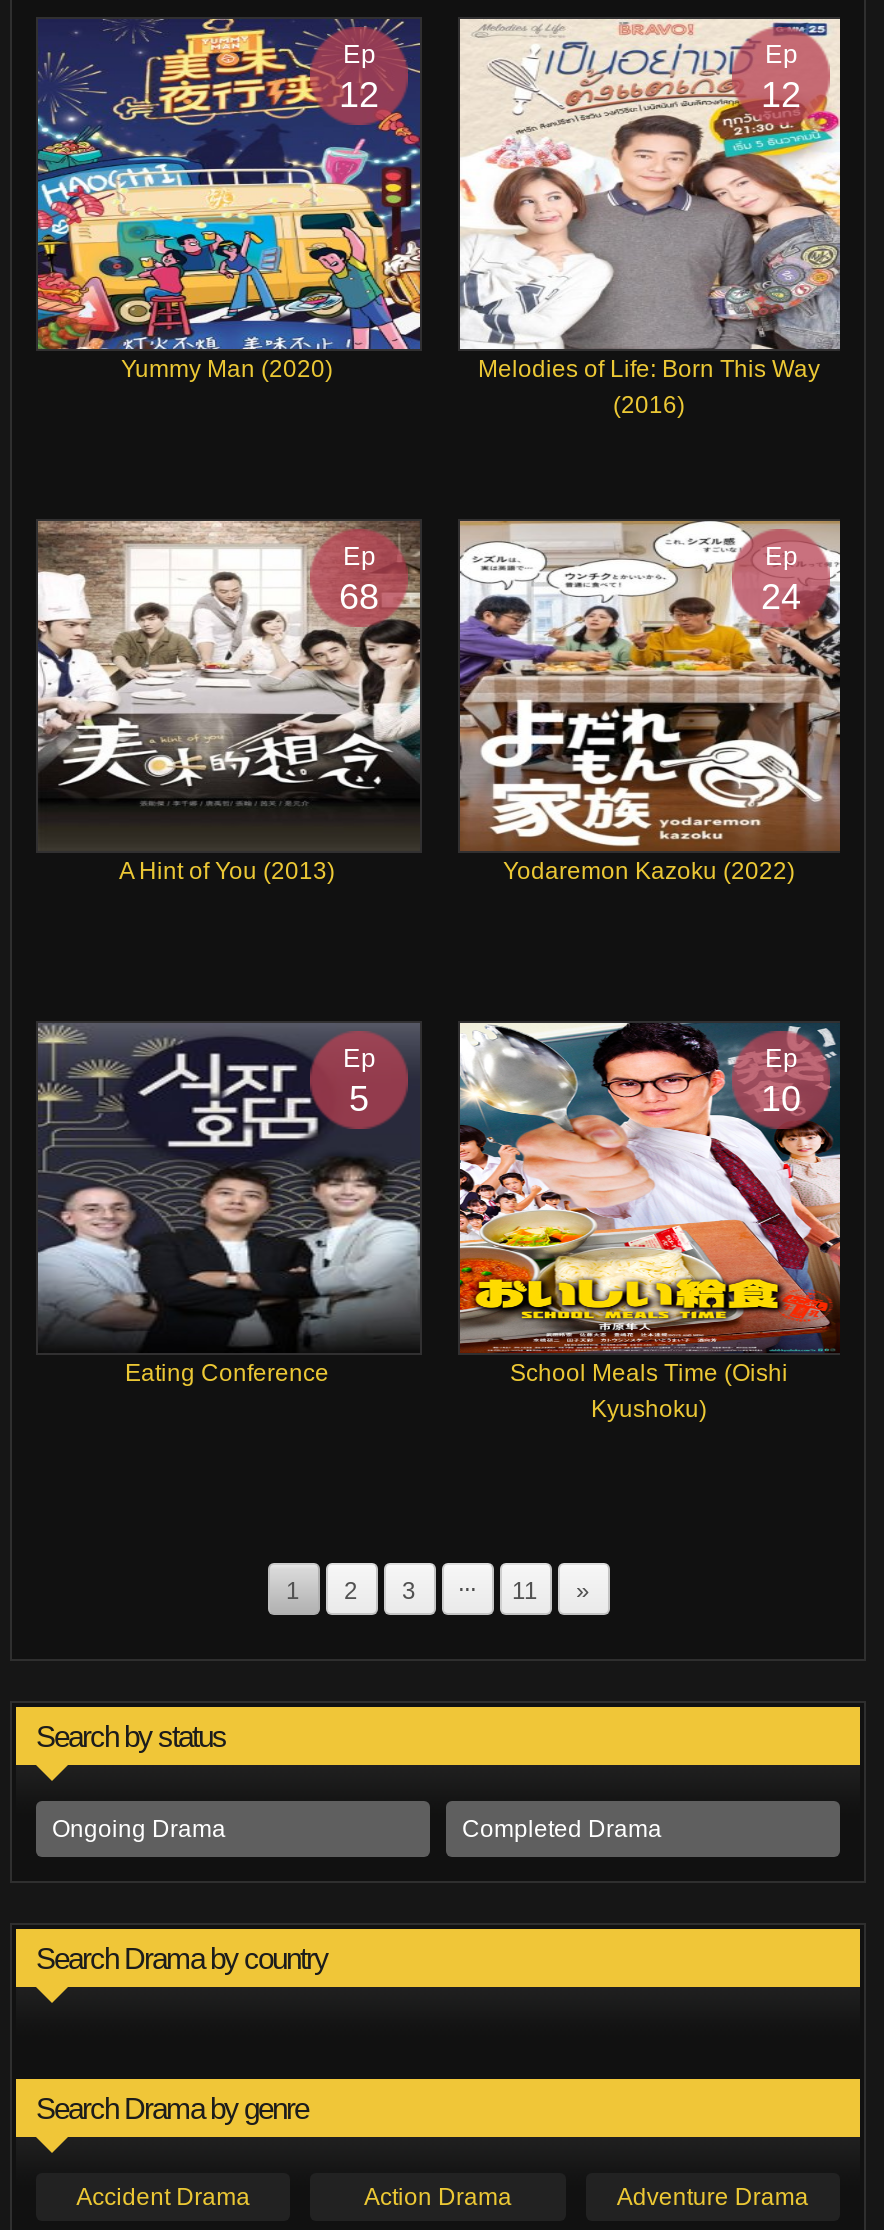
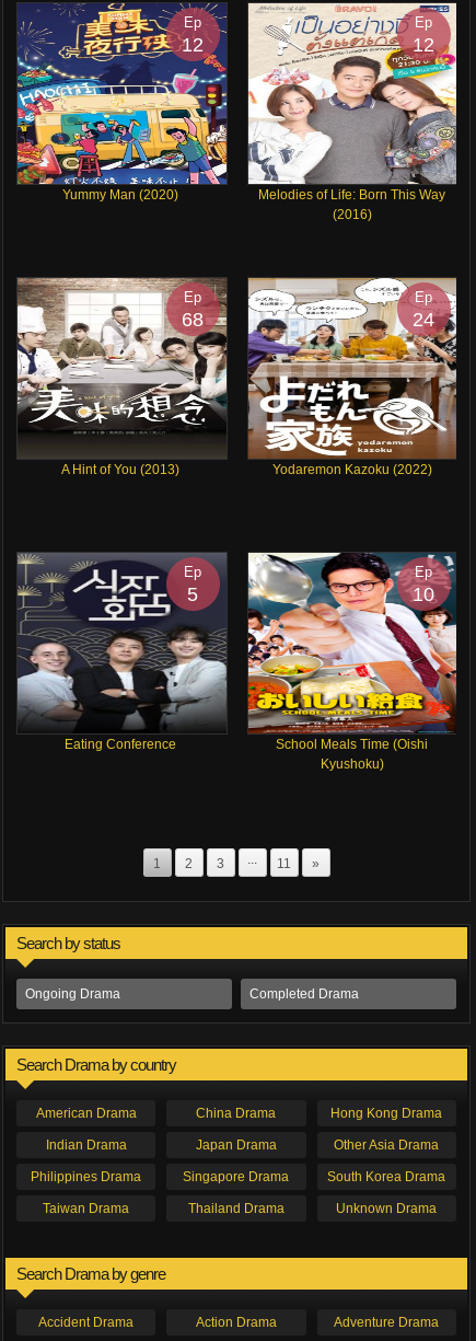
none -> [31,1106,446,1217] American Drama | China Drama | Hong Kong Drama | Indian Drama | Japan Drama | Other Asia Drama | Philippines Drama | Singapore Drama | South Korea Drama | Taiwan Drama | Thailand Drama | Unknown Drama

